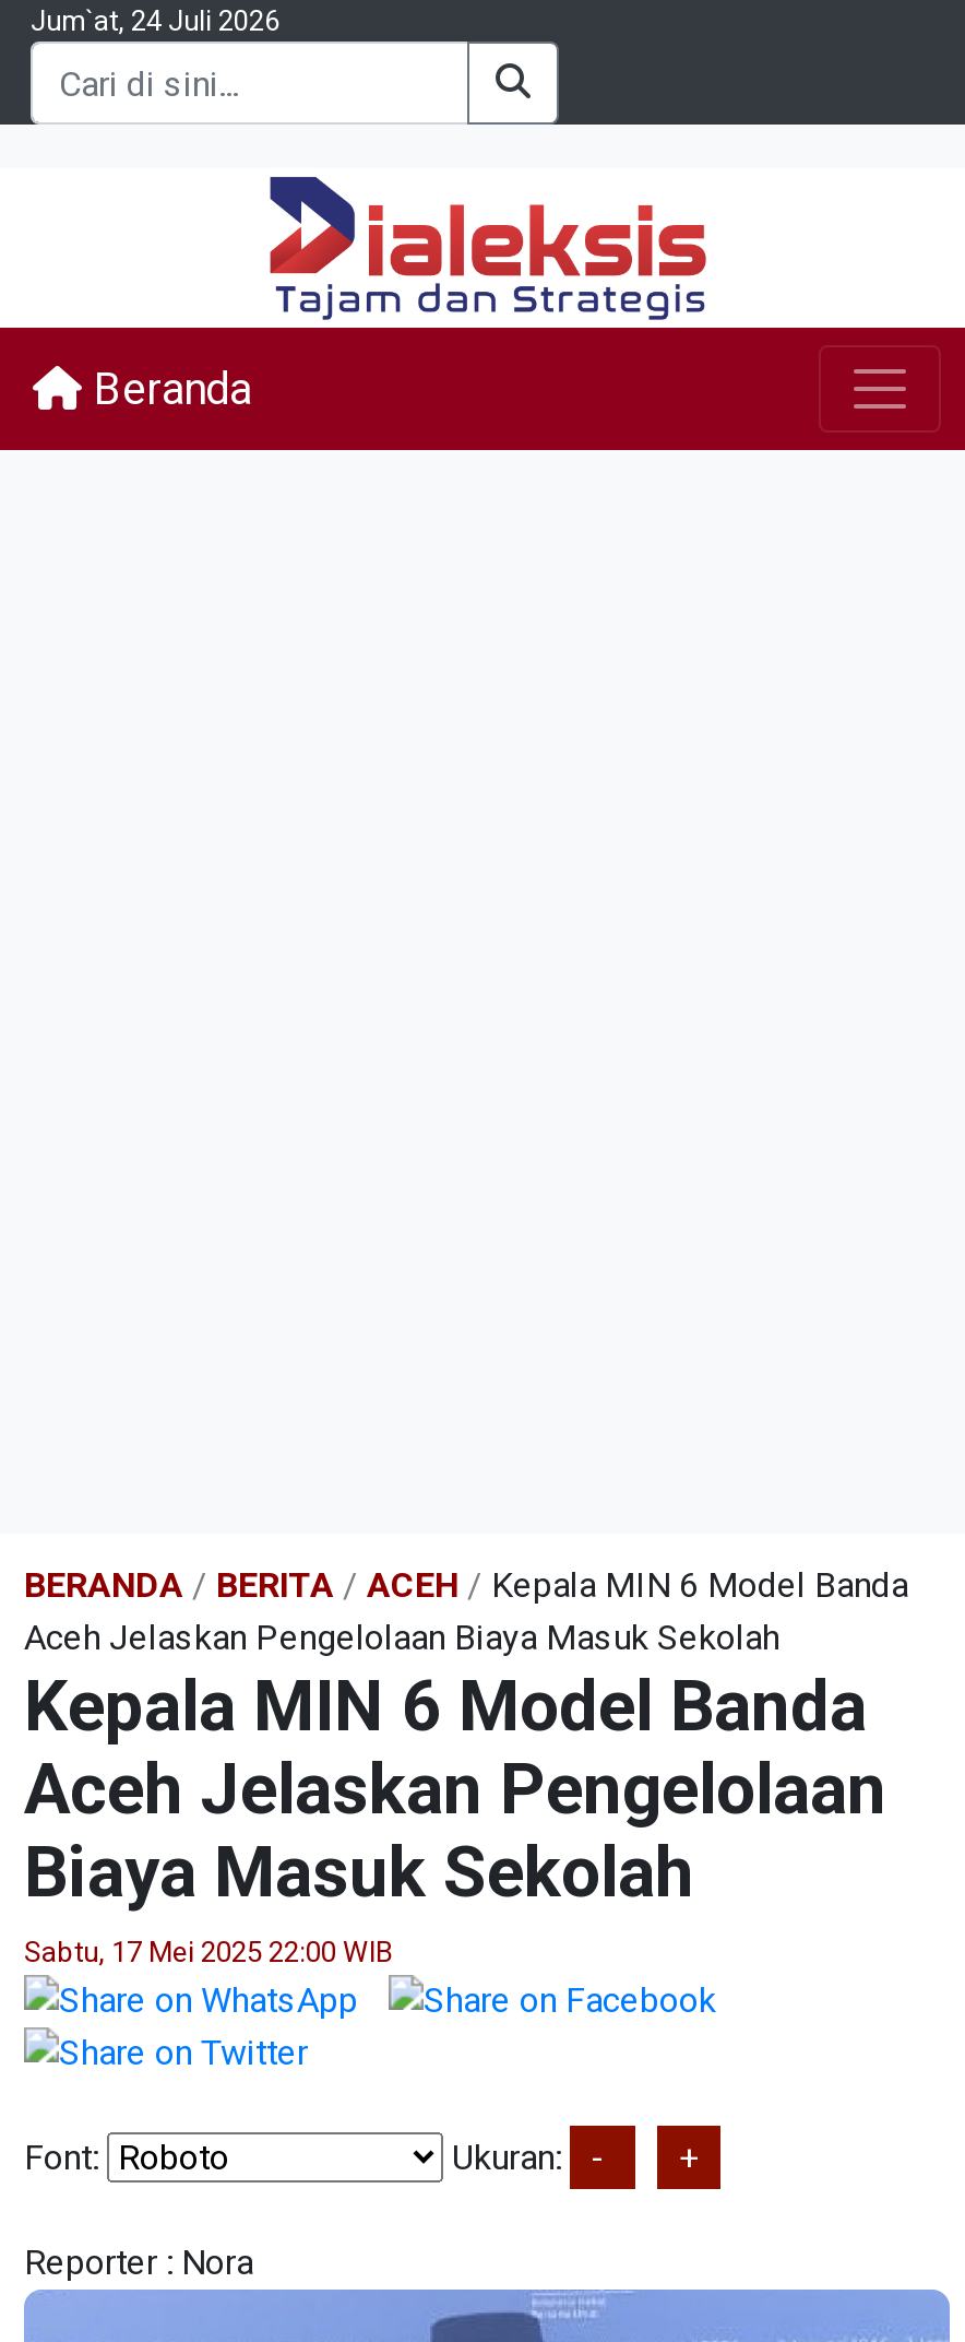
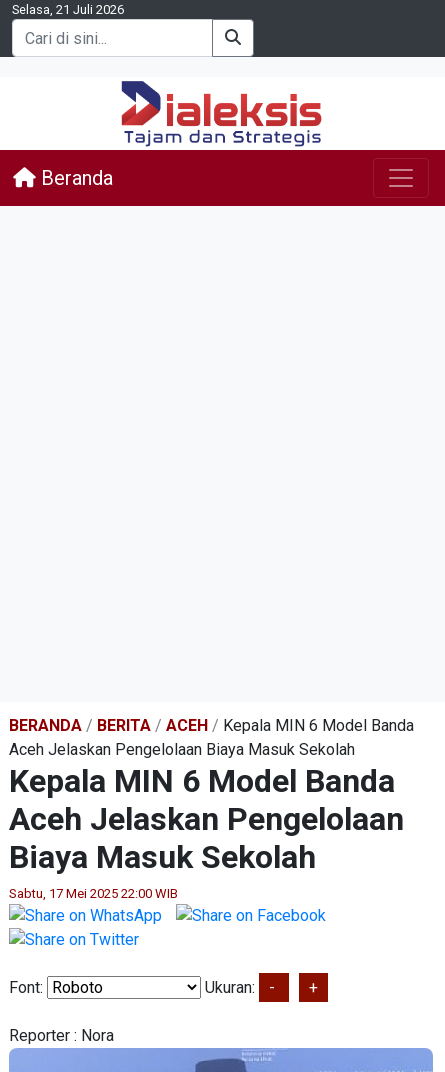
[31,4,279,37] Jum`at, 24 Juli 2026 -> [12,2,124,17] Selasa, 21 Juli 2026

